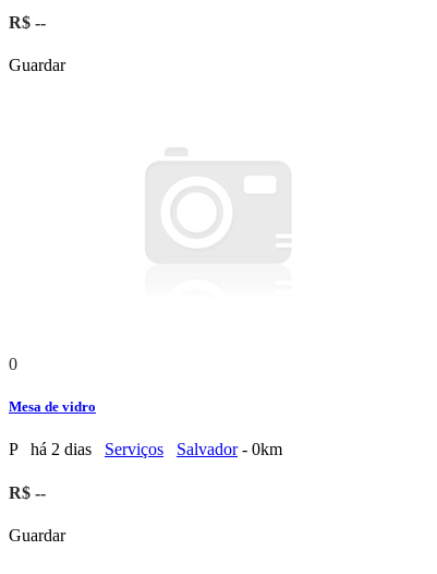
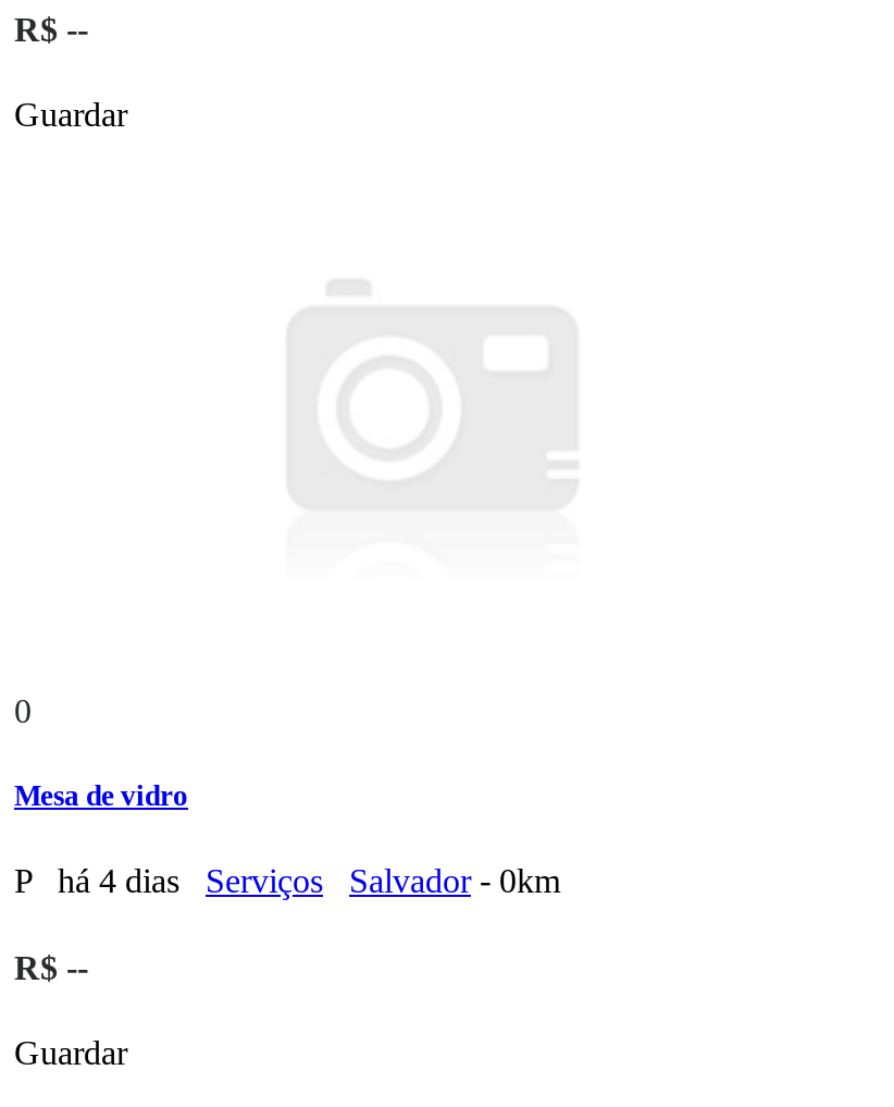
[9,440,163,459] P há 2 dias Serviços -> [14,863,323,900] P há 4 dias Serviços

